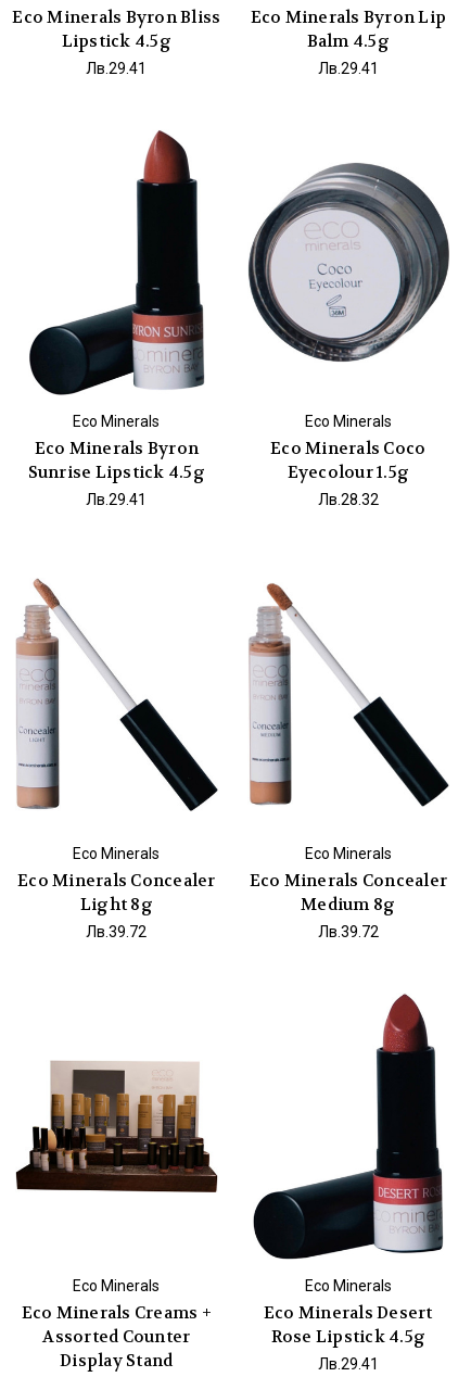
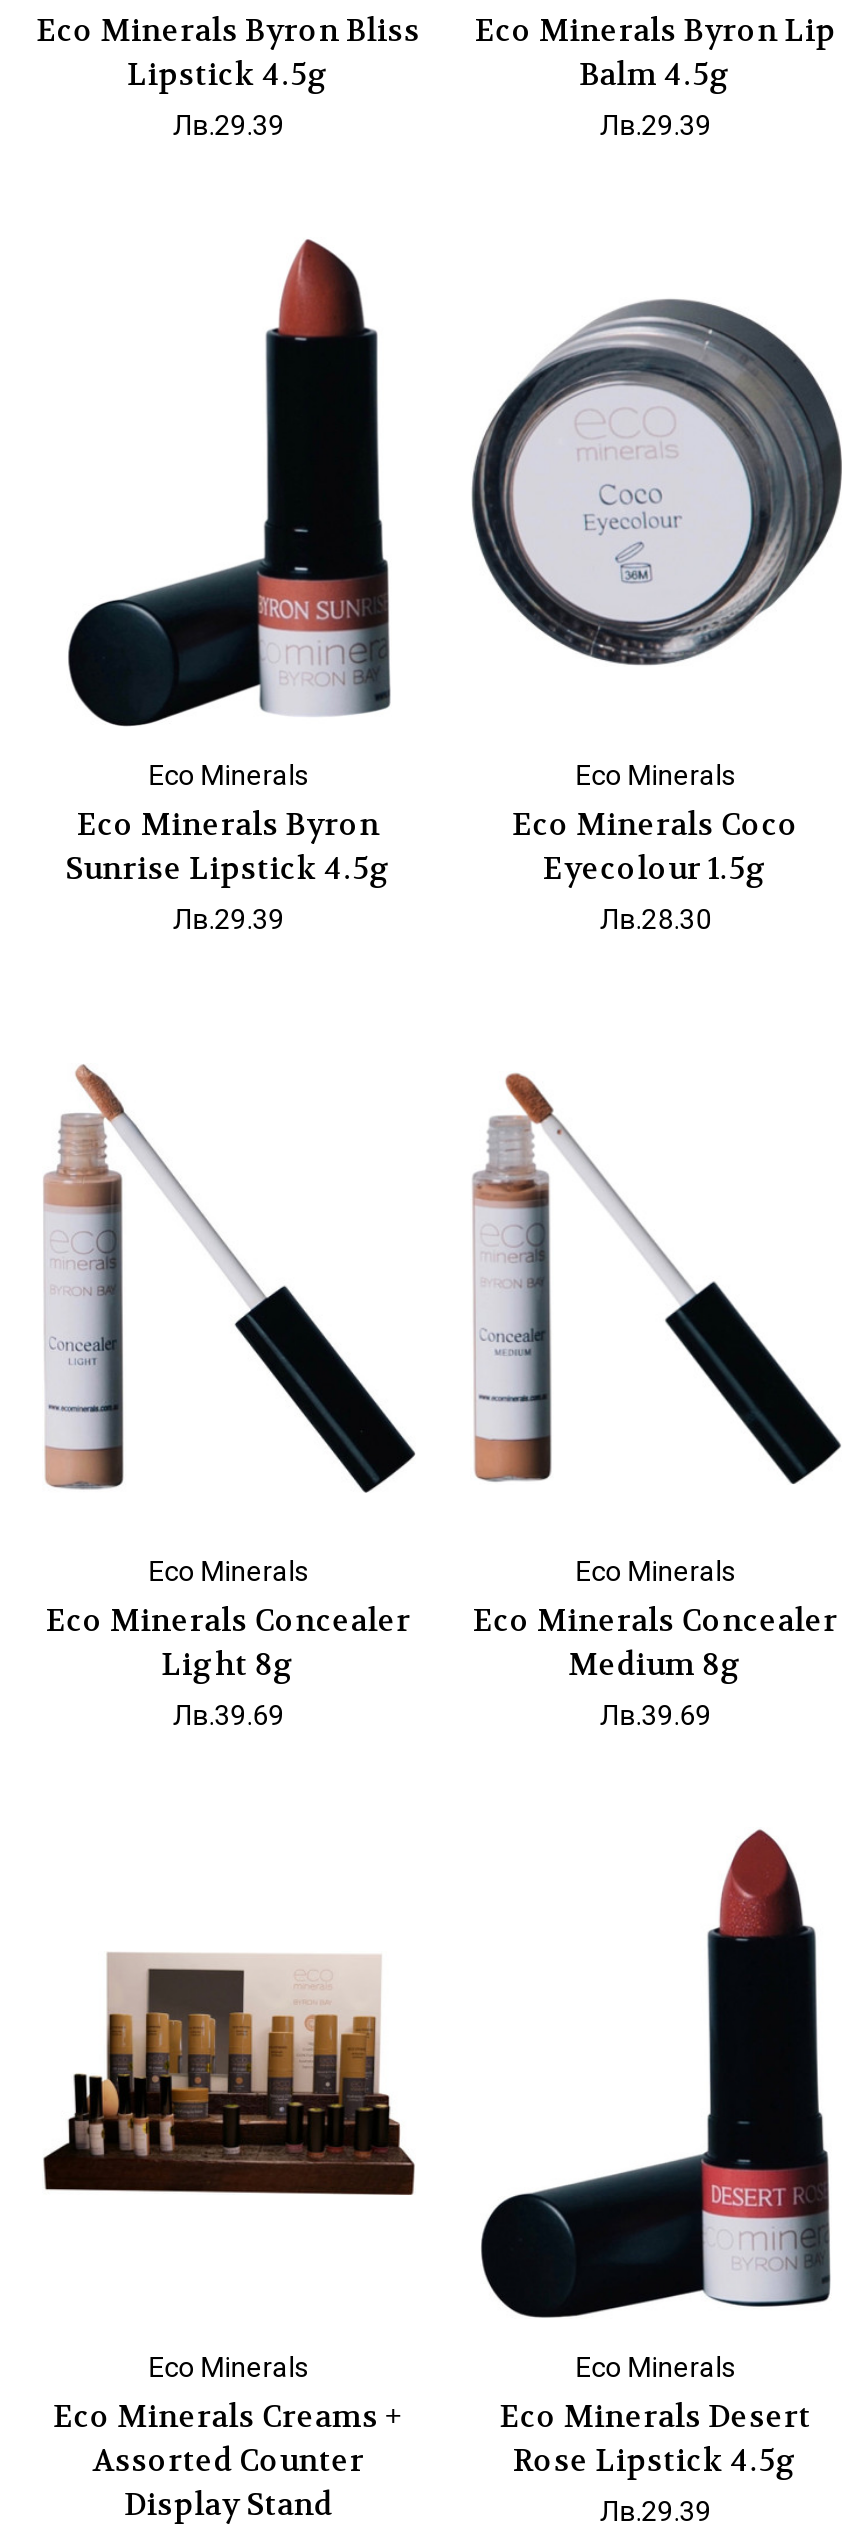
[86,59,147,77] Лв.29.41 -> [172,108,284,140] Лв.29.39
[318,59,379,77] Лв.29.41 -> [600,108,712,140] Лв.29.39
[86,491,147,509] Лв.29.41 -> [172,904,284,936] Лв.29.39
[318,491,379,509] Лв.28.32 -> [600,904,712,936] Лв.28.30
[86,923,147,941] Лв.39.72 -> [172,1699,284,1731] Лв.39.69
[318,923,379,941] Лв.39.72 -> [600,1699,712,1731] Лв.39.69
[318,1355,379,1373] Лв.29.41 -> [600,2495,712,2527] Лв.29.39

